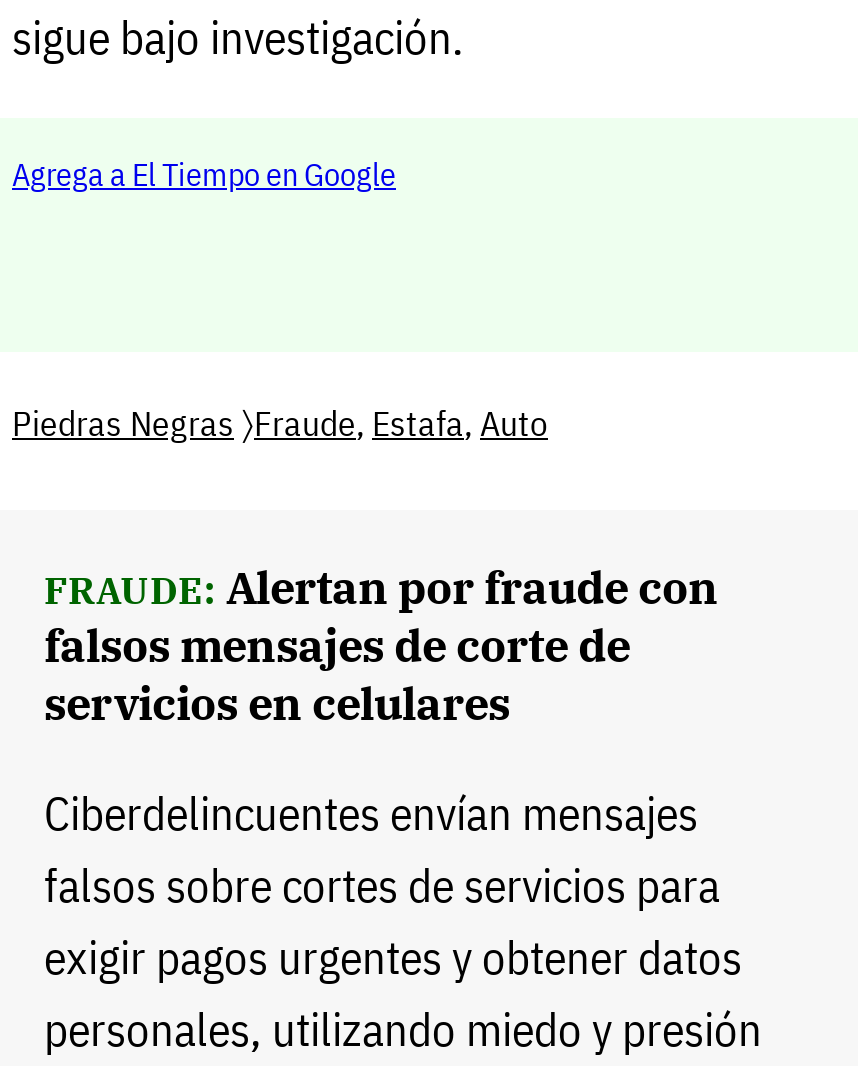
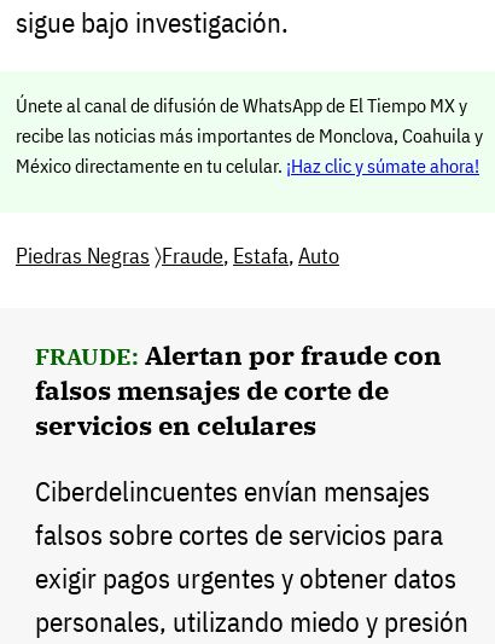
[12,155,396,195] Agrega a El Tiempo en Google -> [16,94,483,178] Únete al canal de difusión de WhatsApp de El Tiempo MX y | recibe las noticias más importantes de Monclova, Coahuila y | México directamente en tu celular. ¡Haz clic y súmate ahora!

